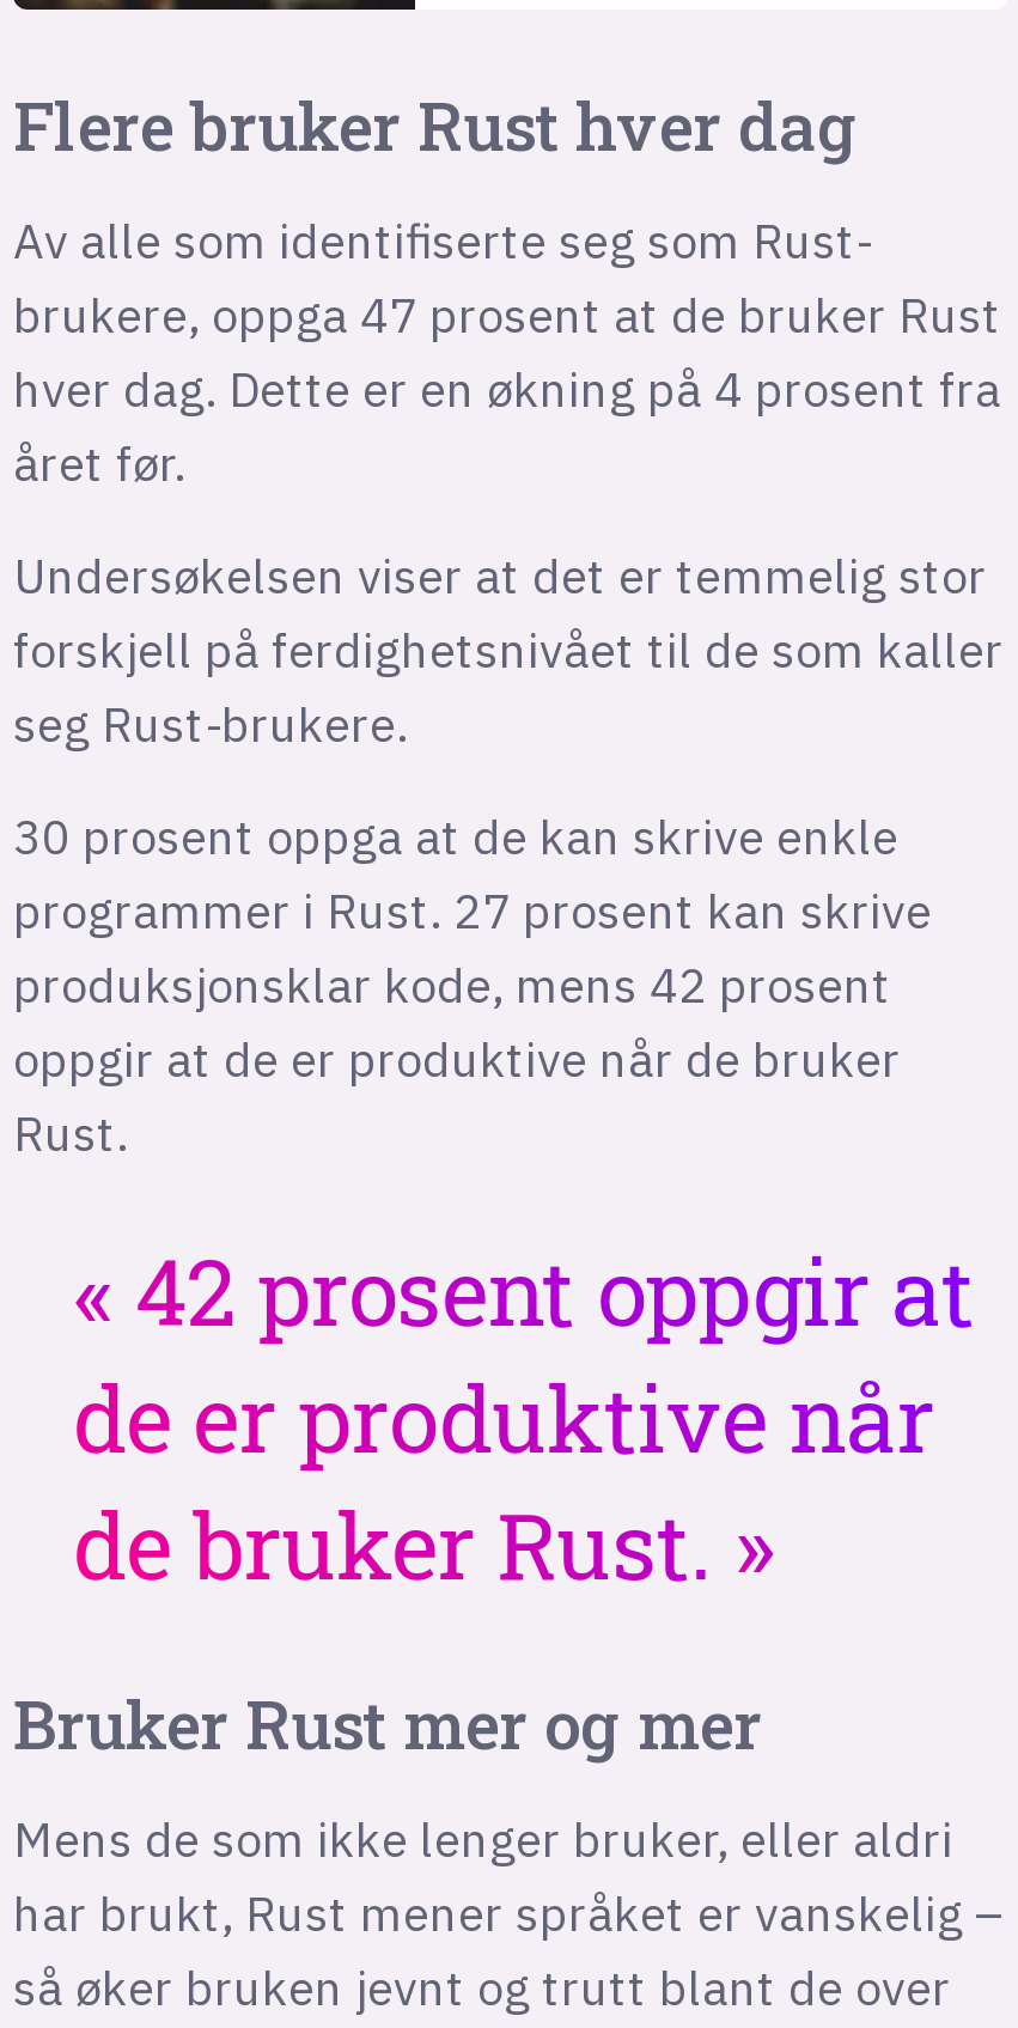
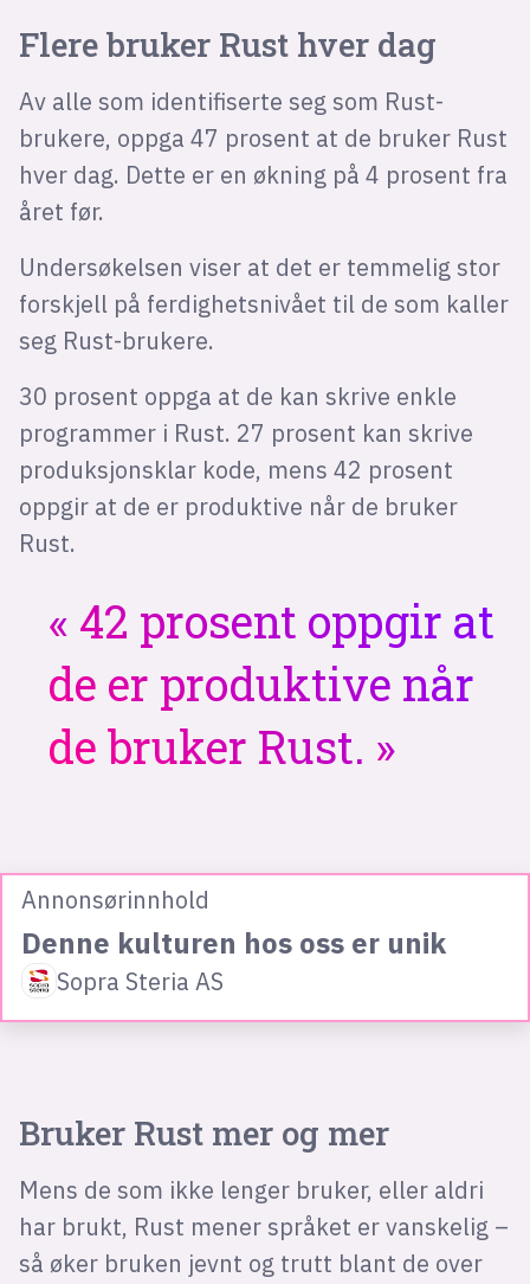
none -> [4,872,526,1026] [image] | Annonsørinnhold | Denne kulturen hos oss er unik | Sopra Steria AS

